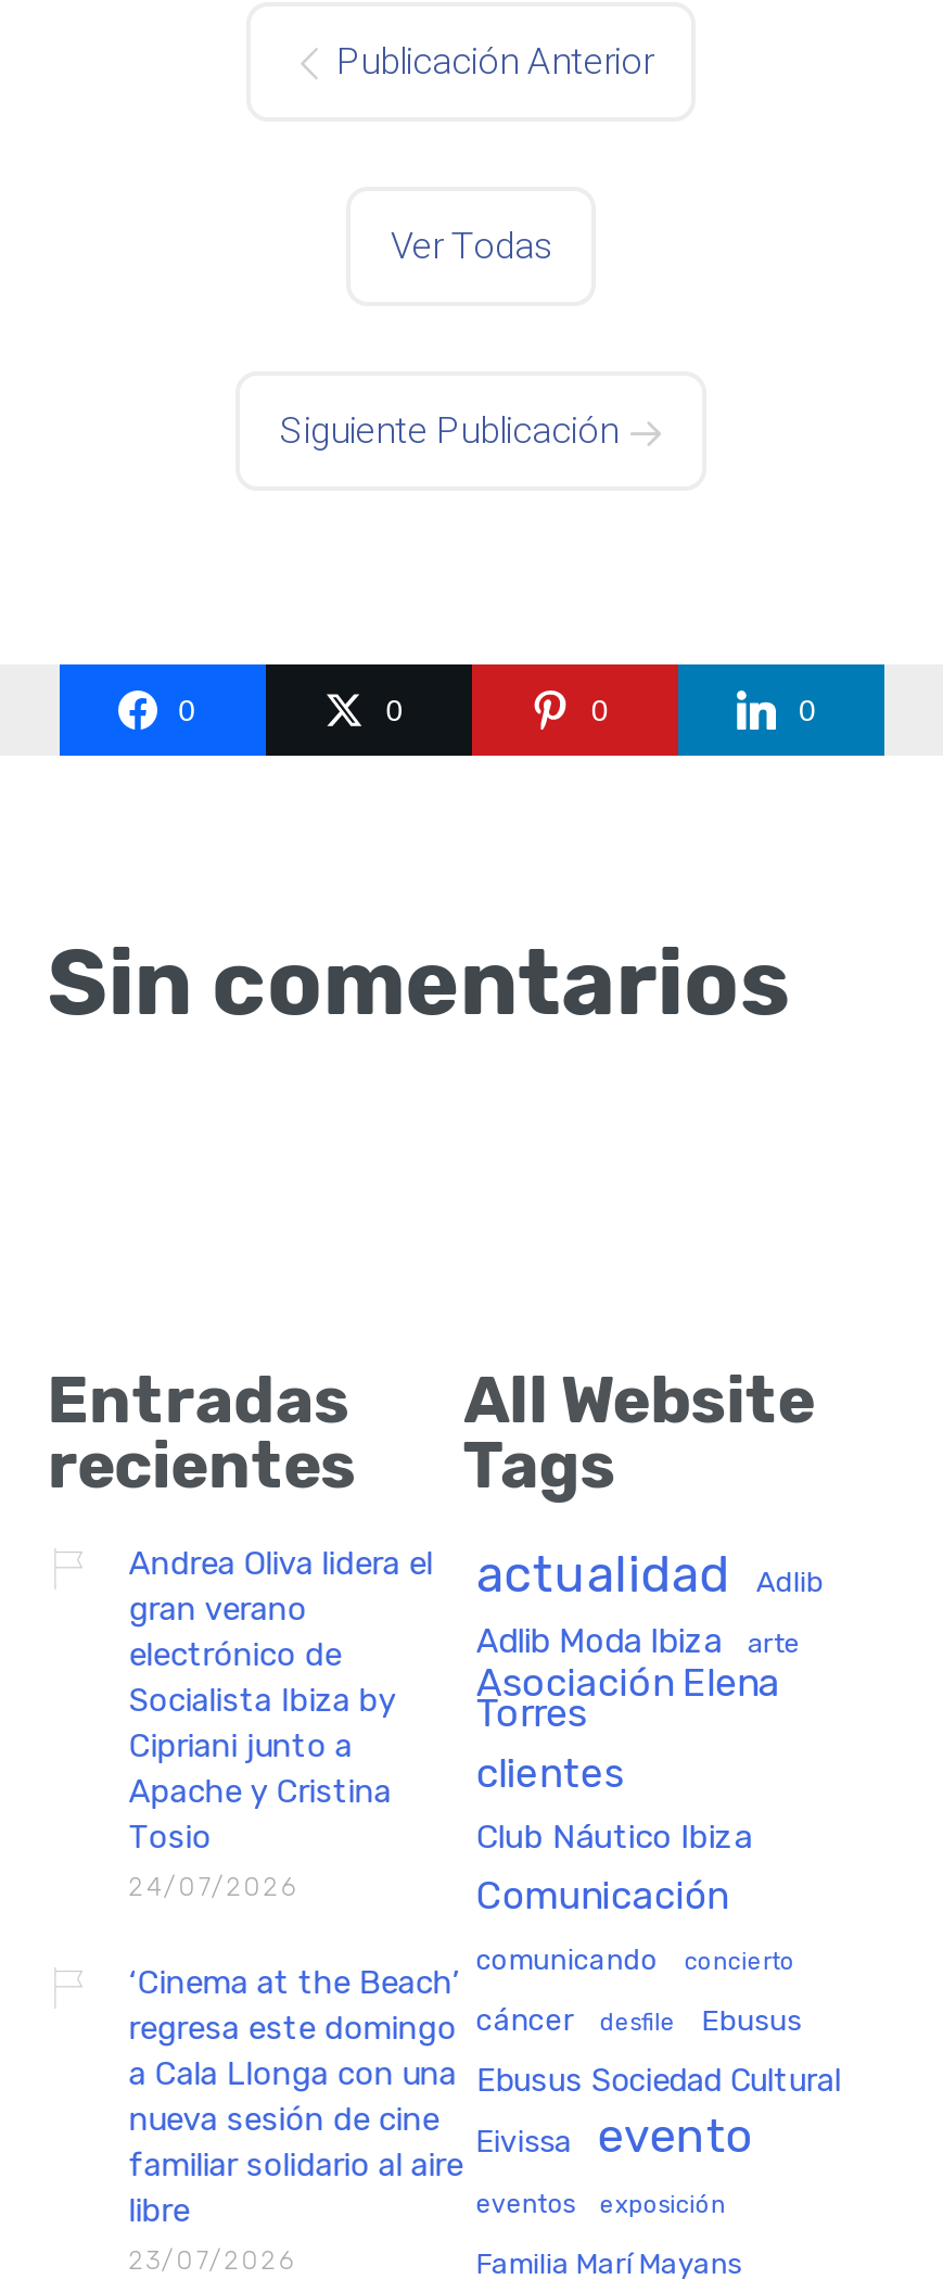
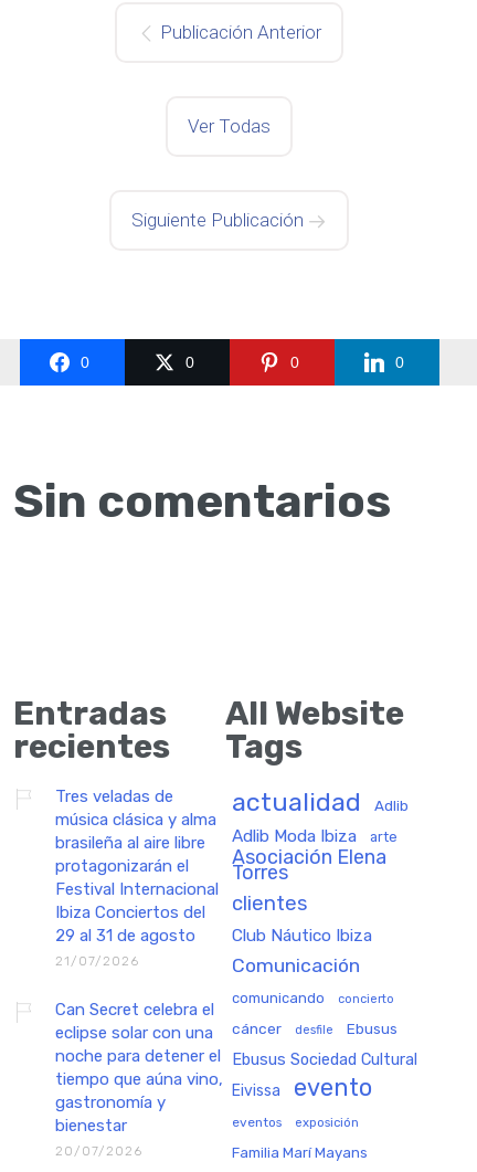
[128,1544,432,1902] Andrea Oliva lidera el | gran verano | electrónico de | Socialista Ibiza by | Cipriani junto a | Apache y Cristina | Tosio | 24/07/2026 -> [55,786,218,969] Tres veladas de | música clásica y alma | brasileña al aire libre | protagonizarán el | Festival Internacional | Ibiza Conciertos del | 29 al 31 de agosto | 21/07/2026
[128,1963,463,2275] ‘Cinema at the Beach’ | regresa este domingo | a Cala Llonga con una | nueva sesión de cine | familiar solidario al aire | libre | 23/07/2026 -> [55,1000,223,1159] Can Secret celebra el | eclipse solar con una | noche para detener el | tiempo que aúna vino, | gastronomía y | bienestar | 20/07/2026

